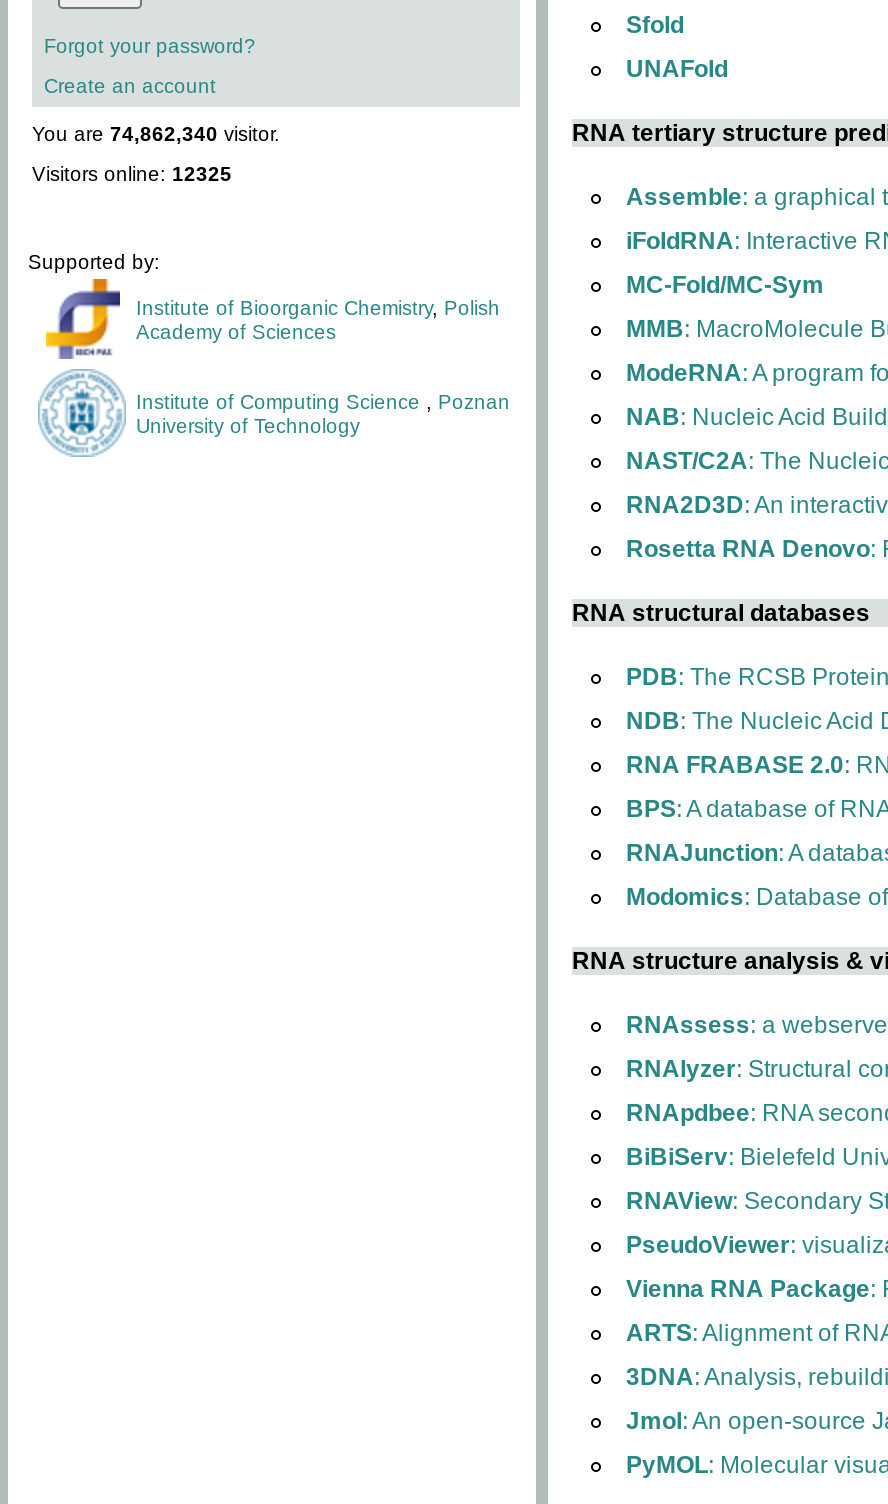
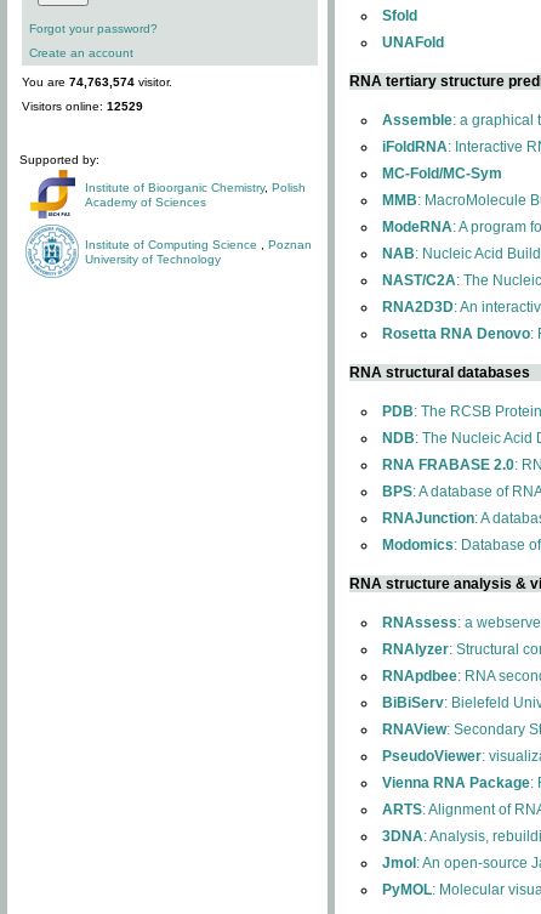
[32,123,280,145] You are 74,862,340 visitor. -> [22,75,172,89] You are 74,763,574 visitor.
[32,163,232,185] Visitors online: 12325 -> [22,100,143,113] Visitors online: 12529

